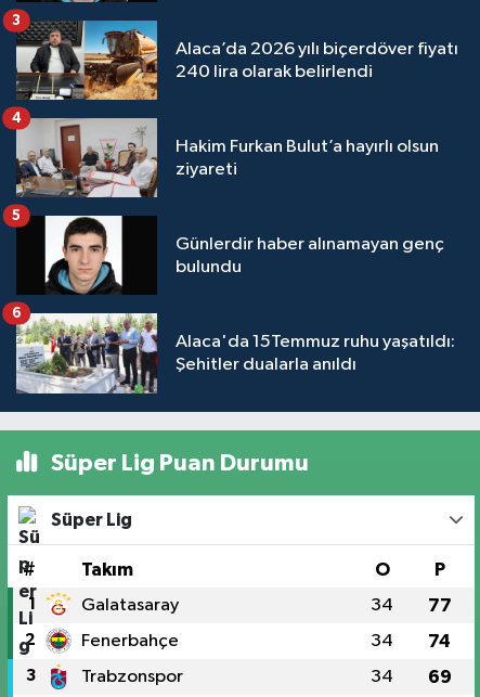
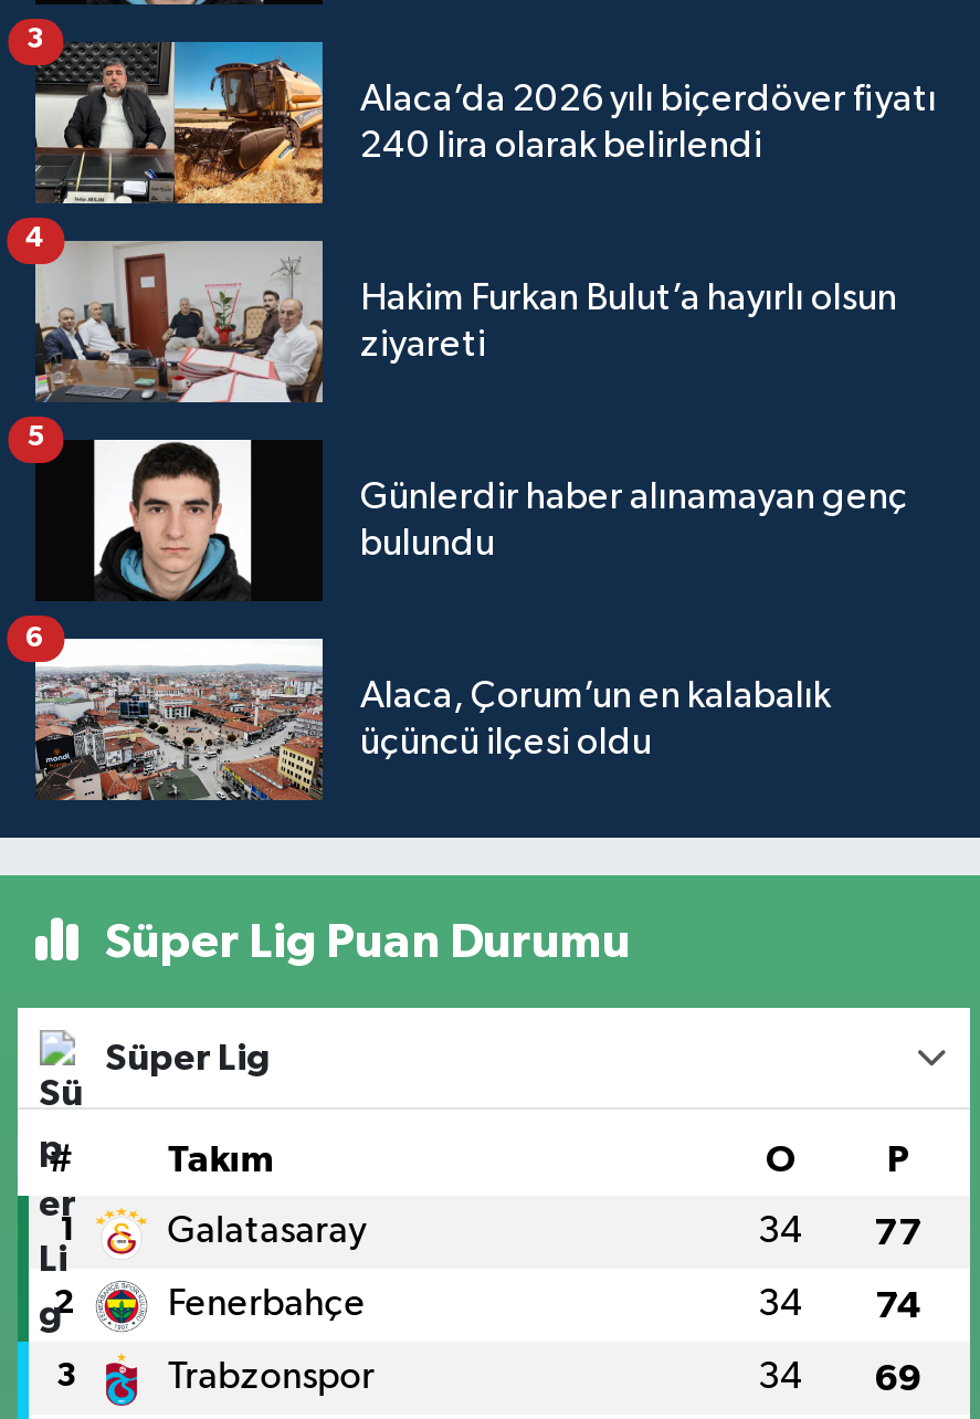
[15,313,455,395] [image] | Alaca'da 15Temmuz ruhu yaşatıldı: | Şehitler dualarla anıldı -> [33,639,831,802] [image] | Alaca, Çorum’un en kalabalık | üçüncü ilçesi oldu

